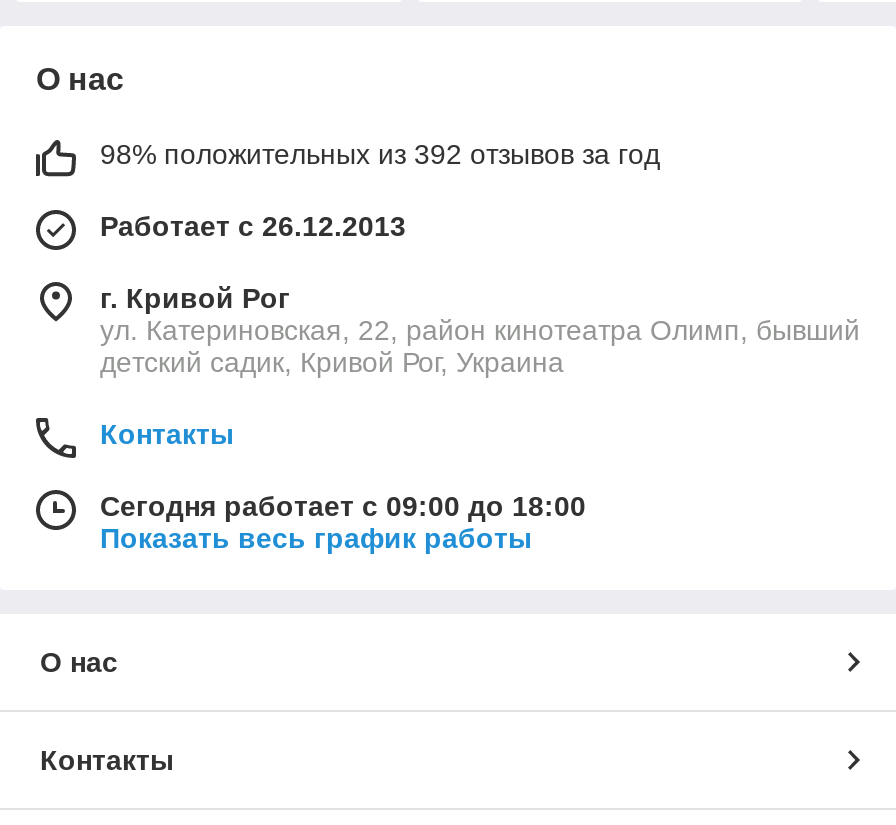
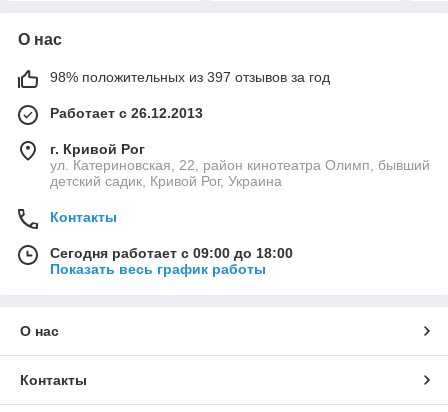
[100,138,660,170] 98% положительных из 392 отзывов за год -> [50,69,330,85] 98% положительных из 397 отзывов за год

